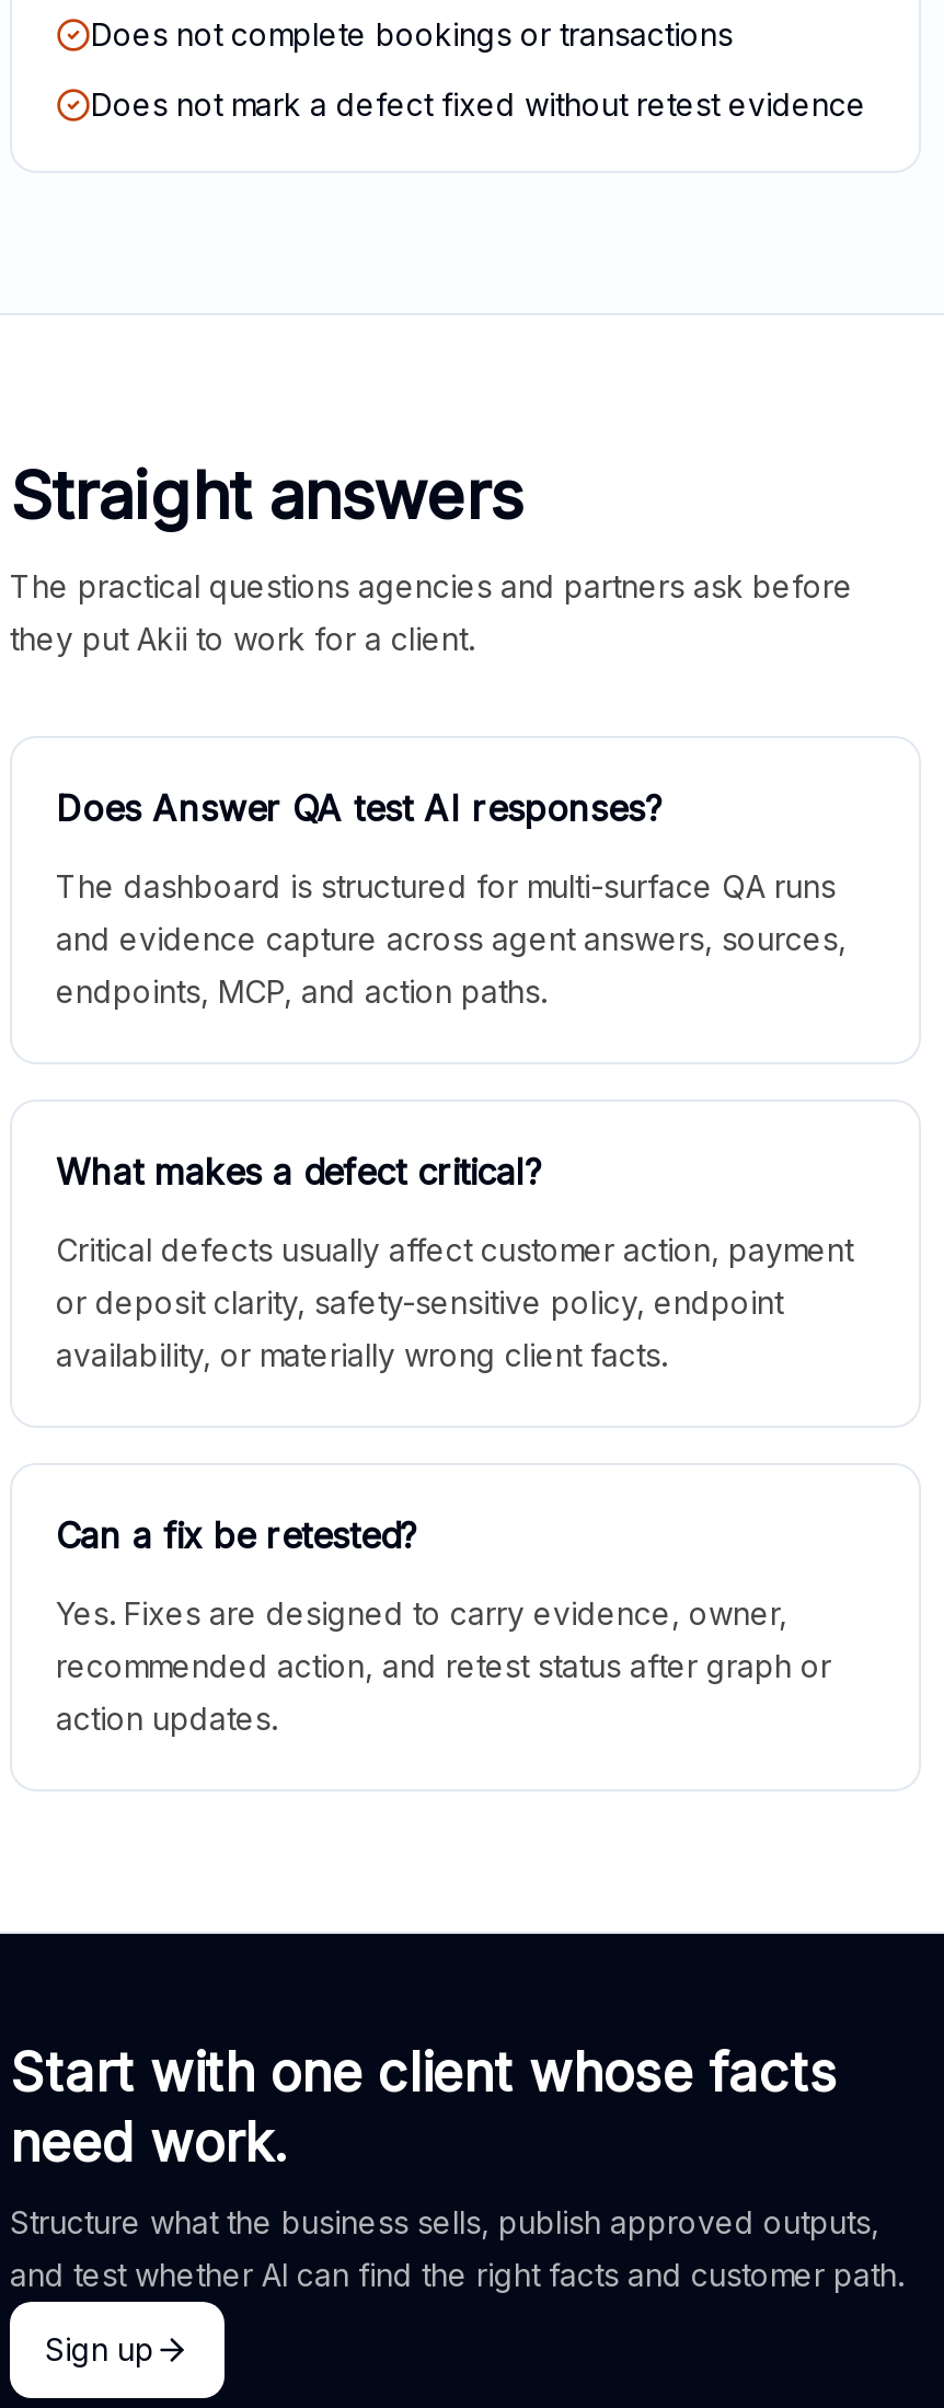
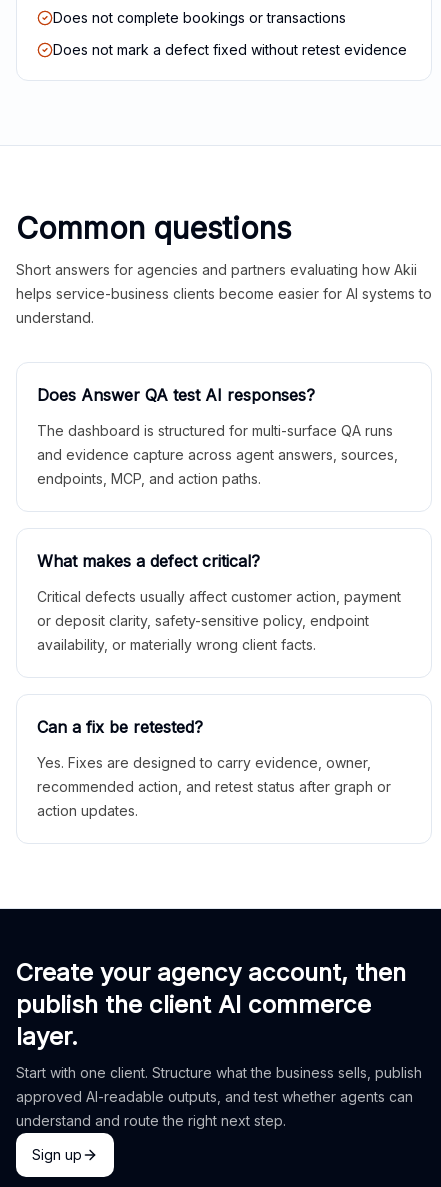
[10,456,853,657] Straight answers | The practical questions agencies and partners ask before | they put Akii to work for a client. -> [16,210,432,326] Common questions | Short answers for agencies and partners evaluating how Akii | helps service-business clients become easier for AI systems to | understand.
[10,2041,903,2293] Start with one client whose facts | need work. | Structure what the business sells, publish approved outputs, | and test whether AI can find the right facts and customer path. -> [16,958,422,1129] Create your agency account, then | publish the client AI commerce | layer. | Start with one client. Structure what the business sells, publish | approved AI-readable outputs, and test whether agents can | understand and route the right next step.

